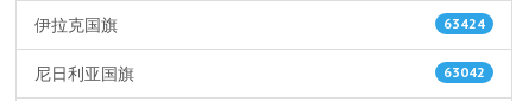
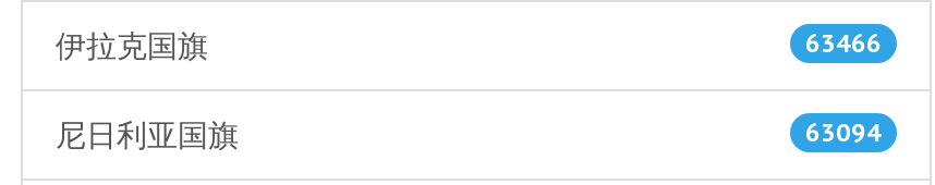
[443,14,485,32] 63424 -> [805,26,882,58] 63466
[443,63,485,81] 63042 -> [805,115,882,148] 63094

